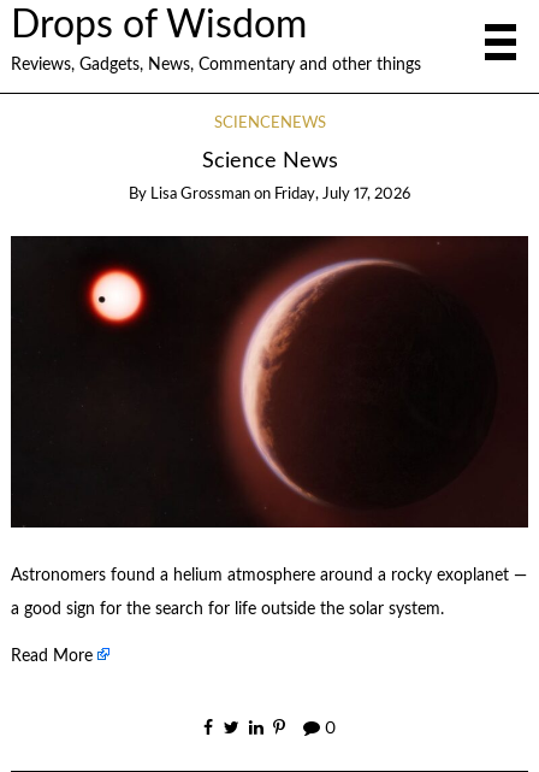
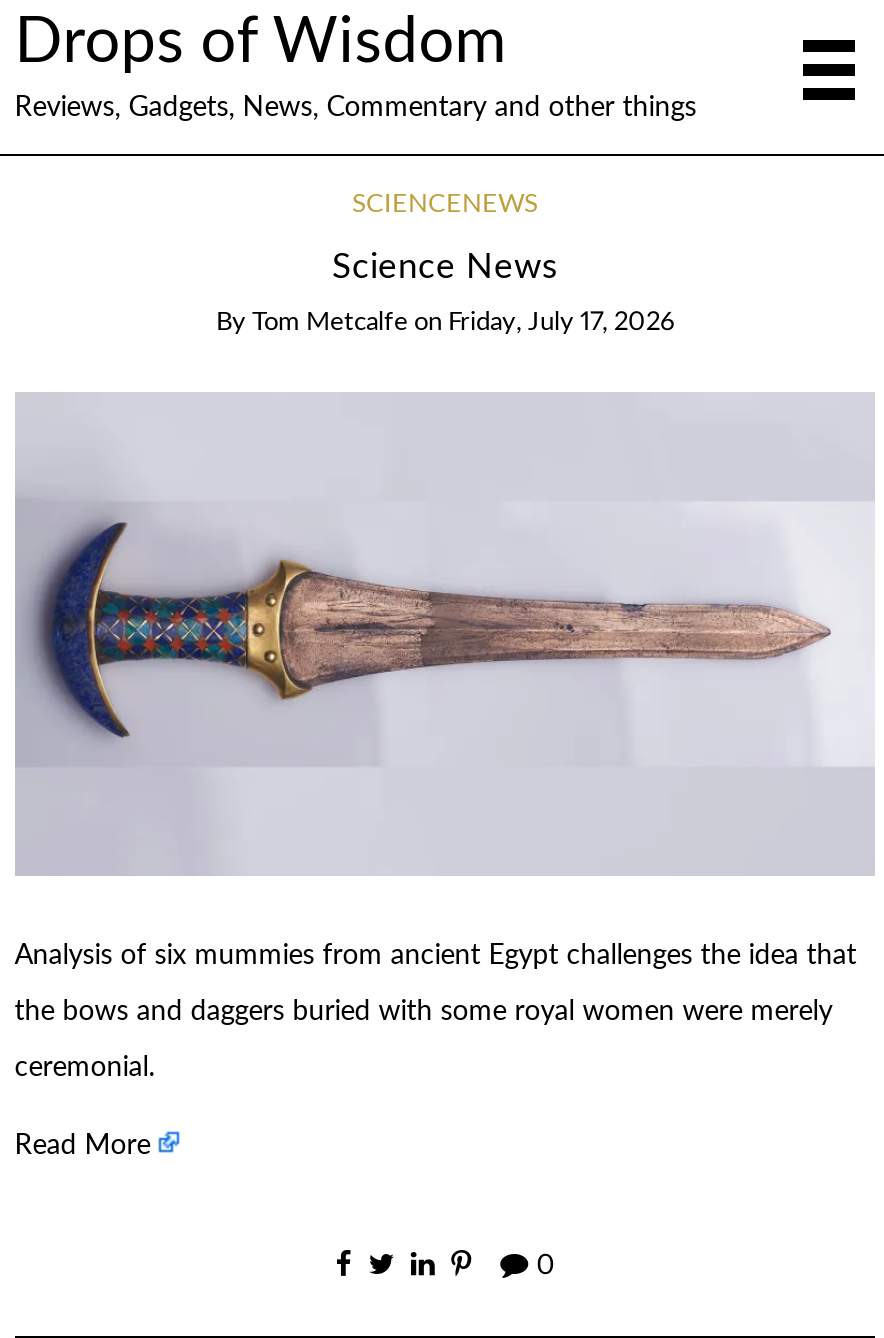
[129,187,410,203] By Lisa Grossman on Friday, July 17, 2026 -> [216,311,674,337] By Tom Metcalfe on Friday, July 17, 2026
[10,235,529,618] [image] | Astronomers found a helium atmosphere around a rocky exoplanet — | a good sign for the search for life outside the solar system. -> [15,392,875,1082] [image] | Analysis of six mummies from ancient Egypt challenges the idea that | the bows and daggers buried with some royal women were merely | ceremonial.

